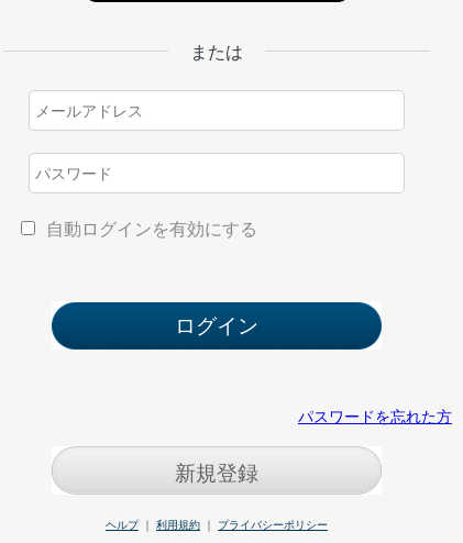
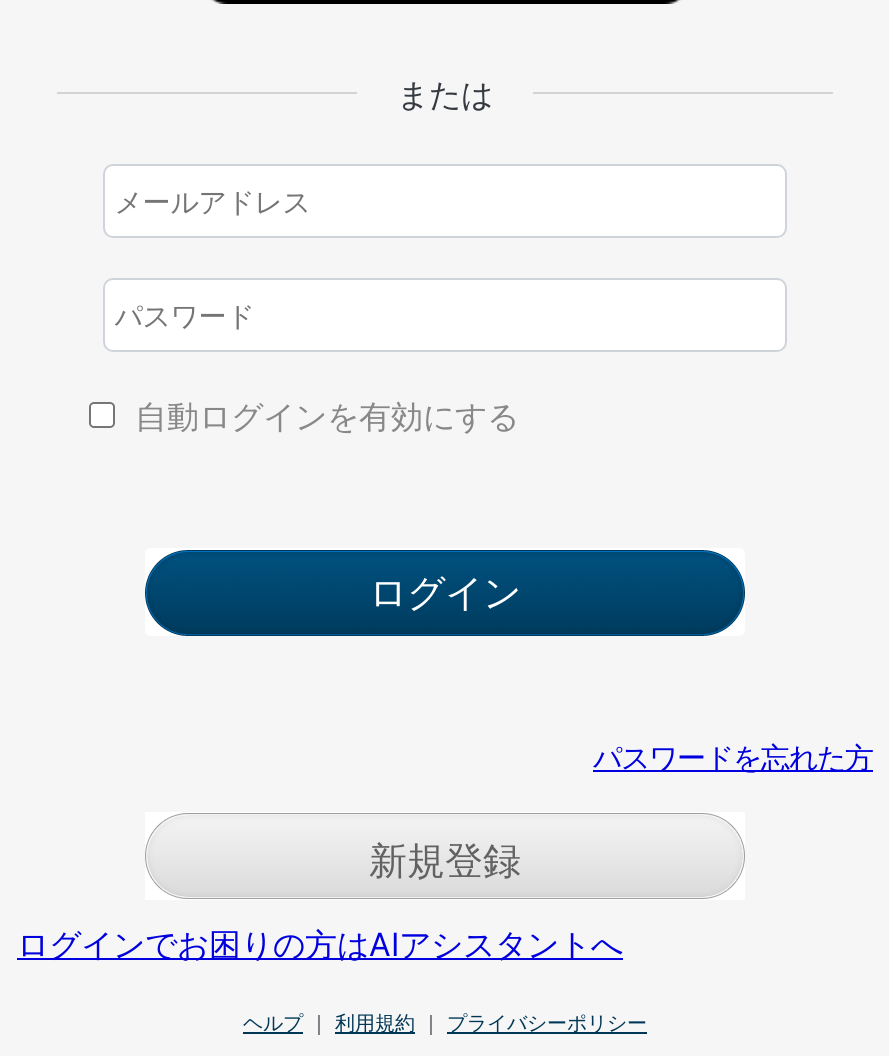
none -> [17,924,623,964] ログインでお困りの方はAIアシスタントへ

